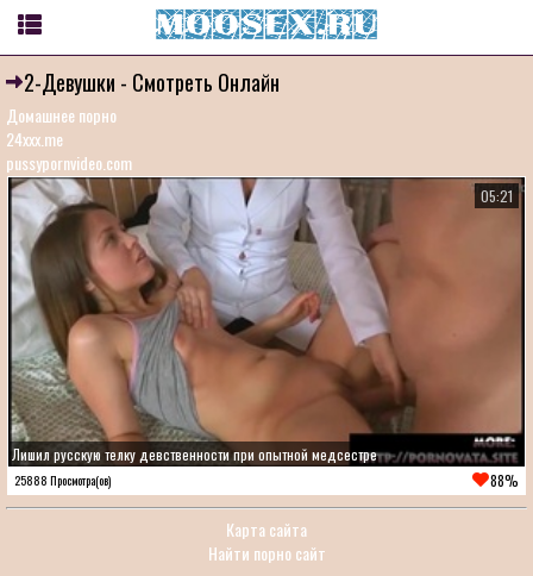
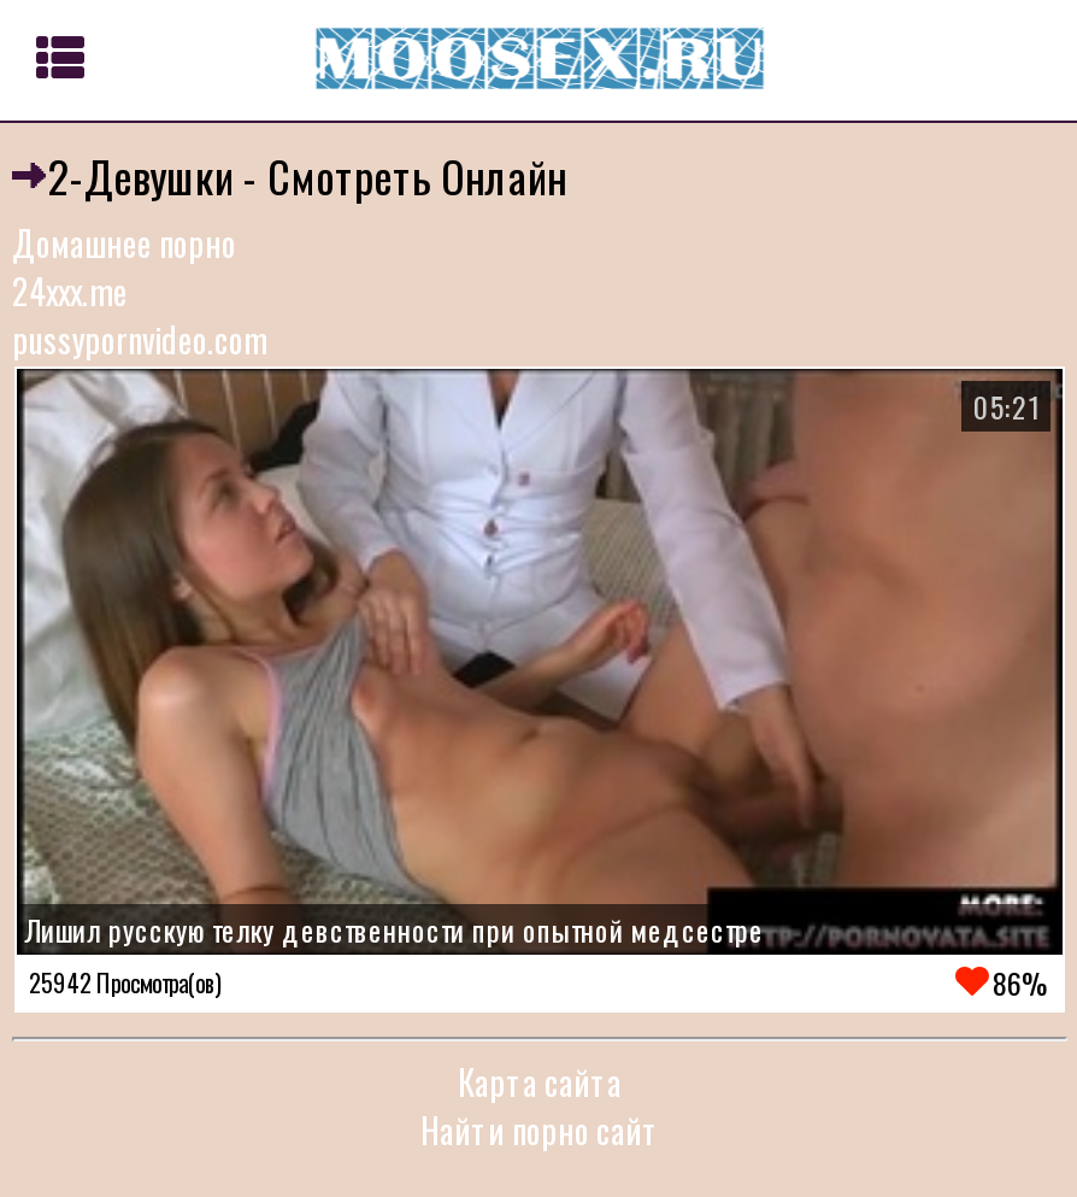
[14,471,111,489] 25888 Просмотра(ов) -> [29,963,219,999] 25942 Просмотра(ов)
[490,470,519,490] 88% -> [993,962,1050,1003] 86%

